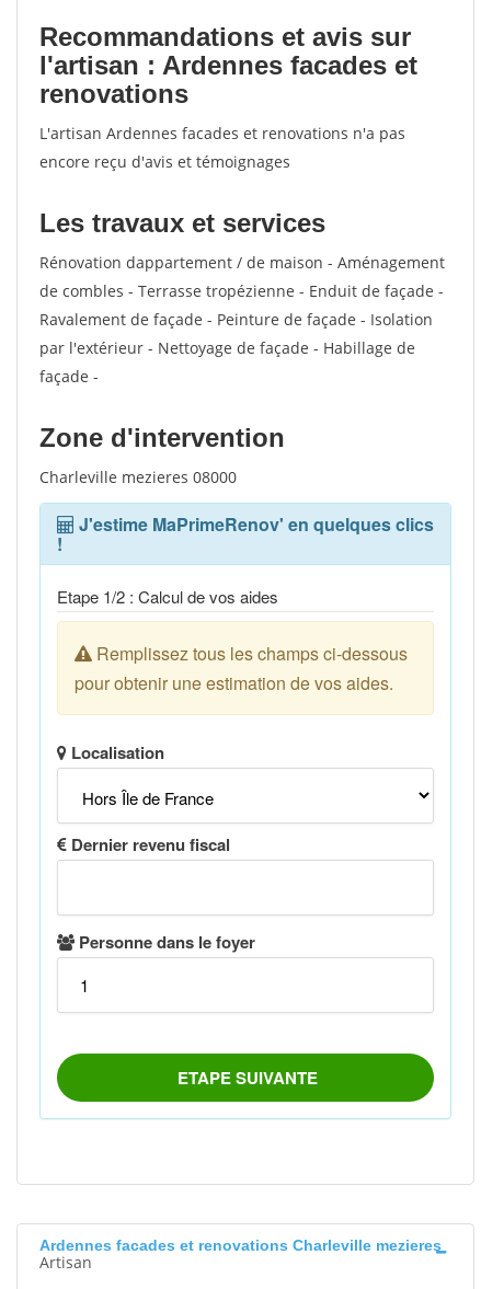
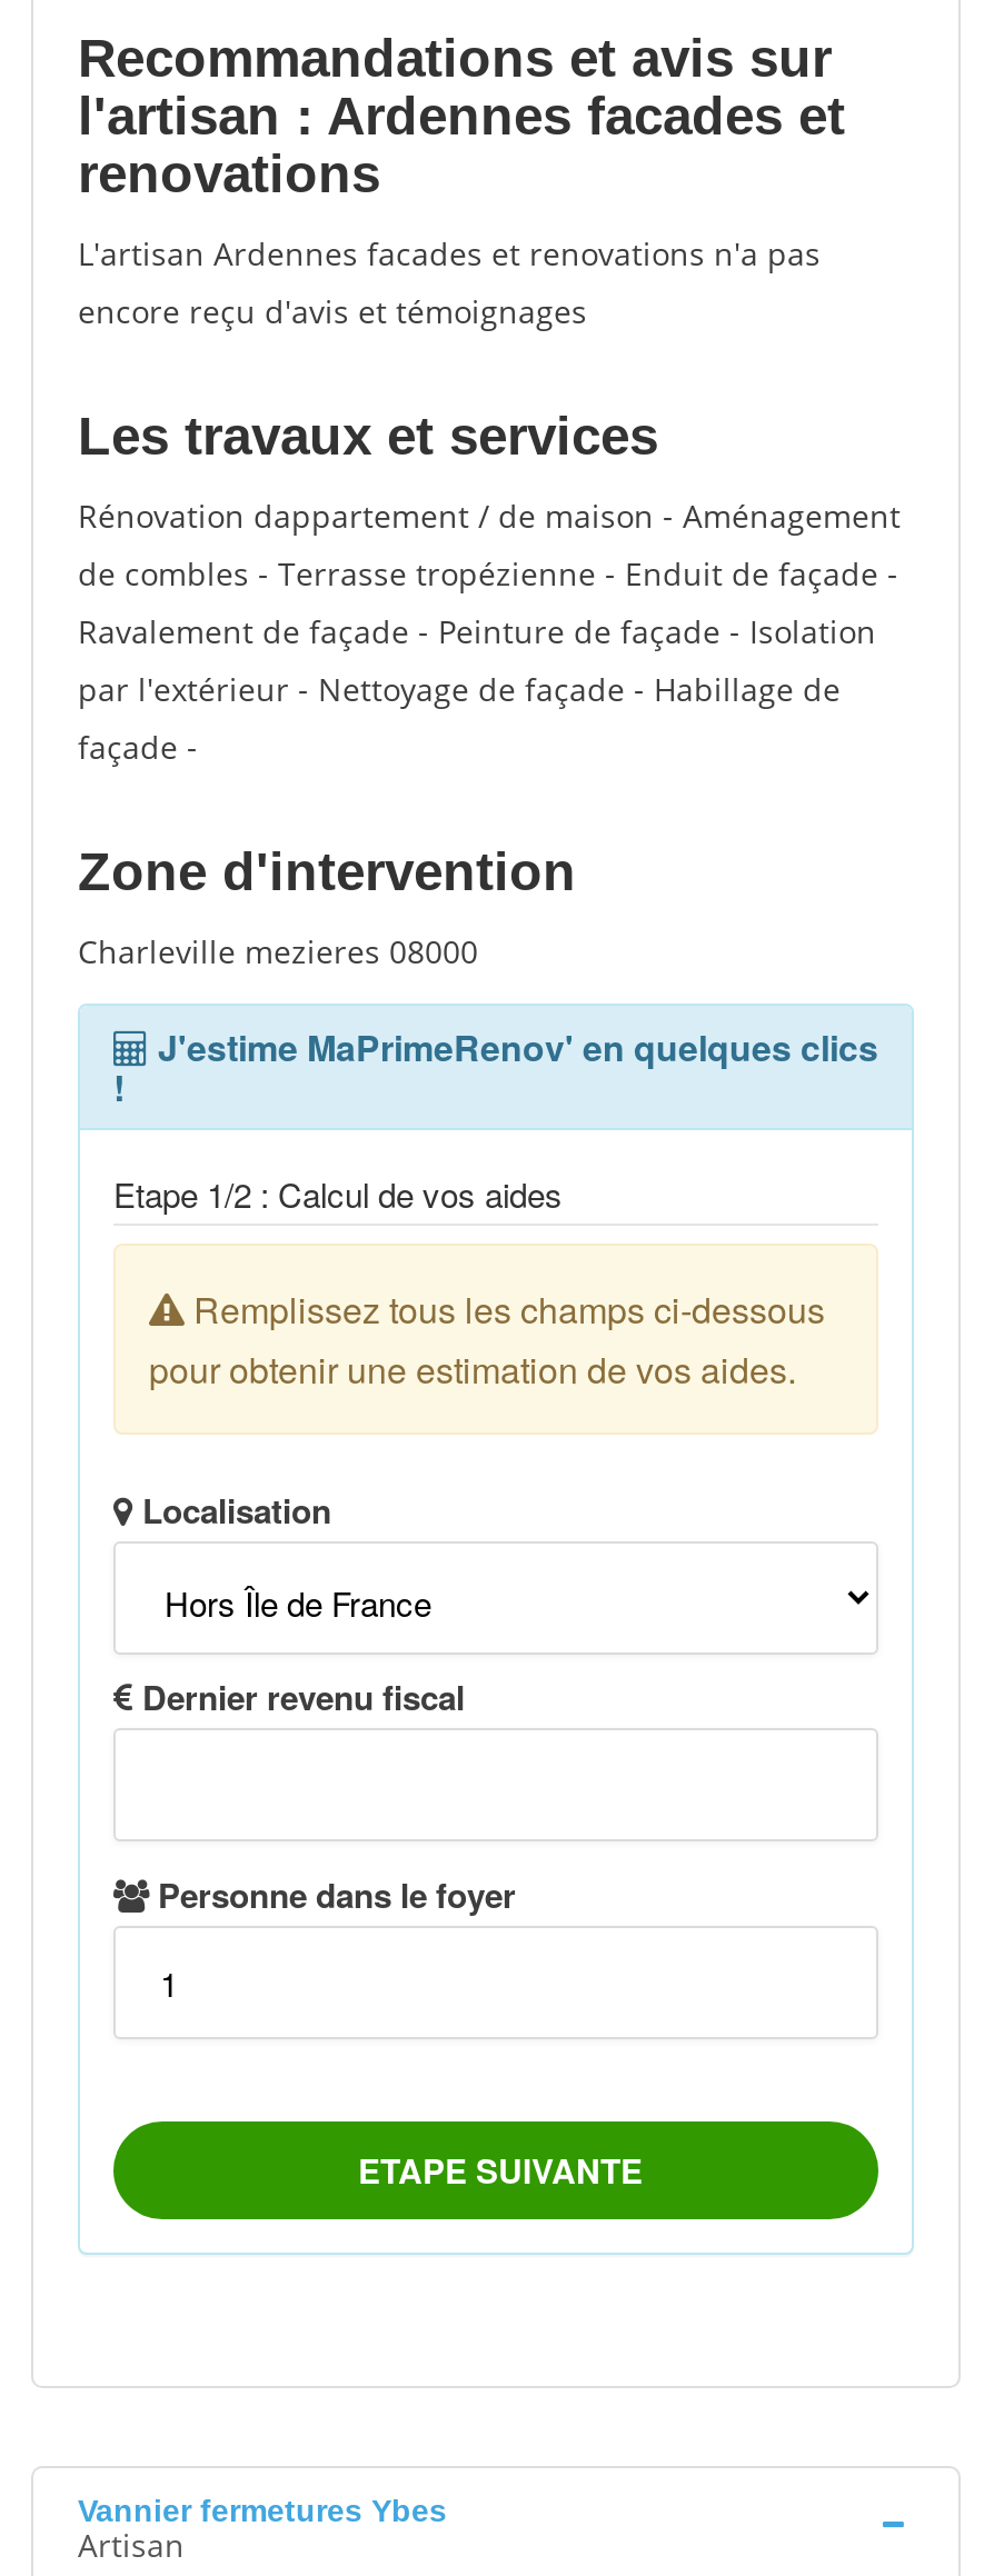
[39,1236,442,1254] Ardennes facades et renovations Charleville mezieres -> [78,2493,447,2528] Vannier fermetures Ybes

